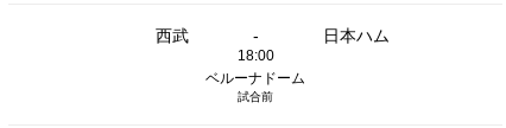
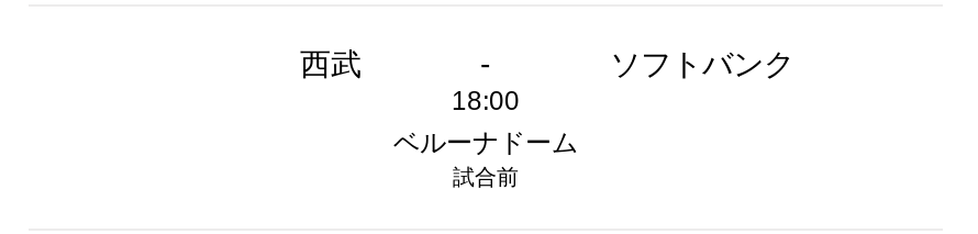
[322,26,389,45] 日本ハム -> [610,47,794,83] ソフトバンク

